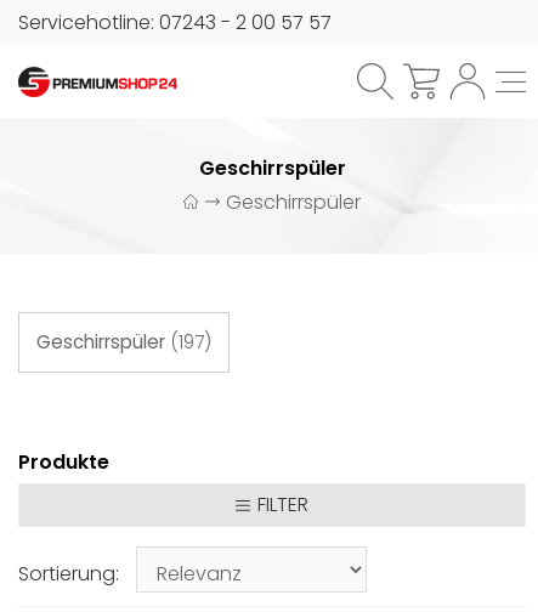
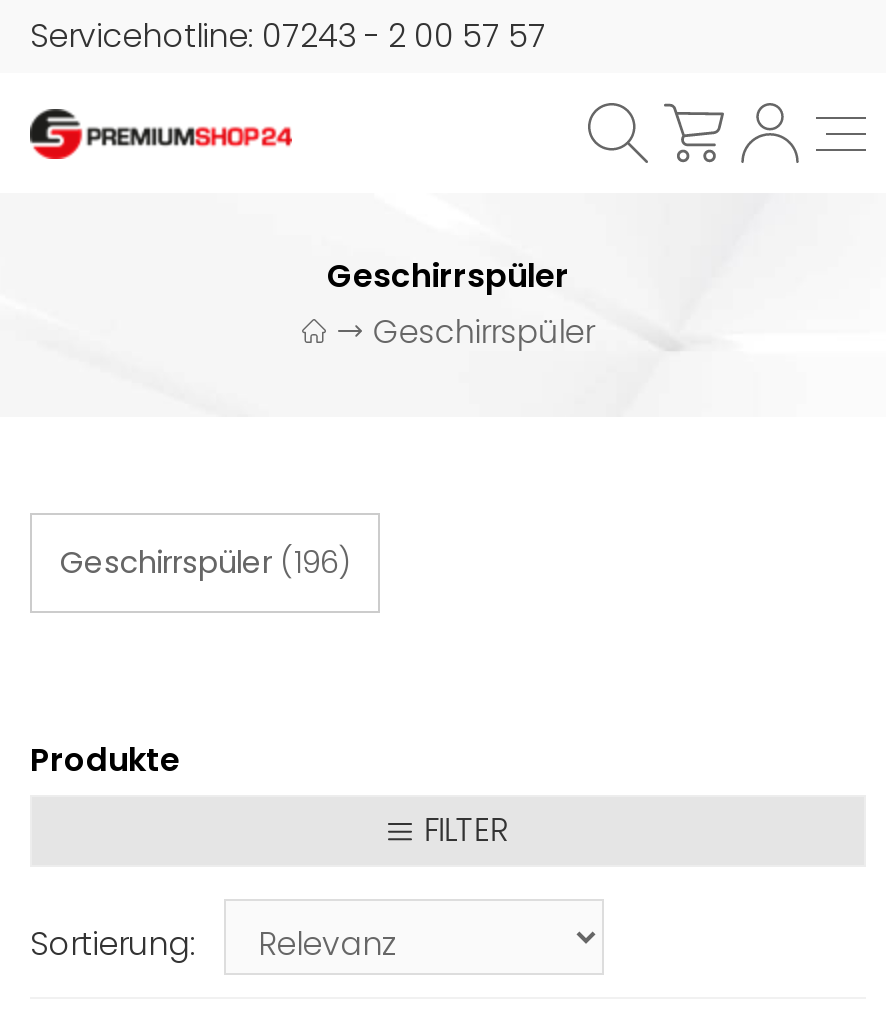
[36,329,211,355] Geschirrspüler (197) -> [60,541,350,583] Geschirrspüler (196)

